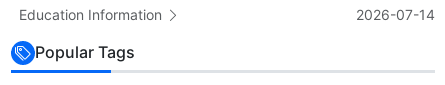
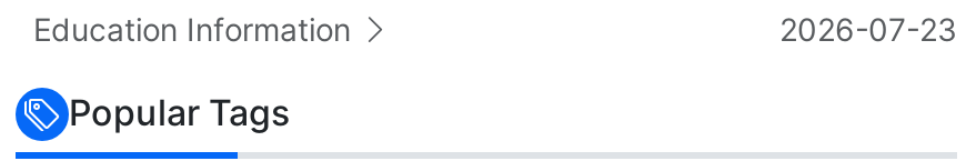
[356,6,435,23] 2026-07-14 -> [779,10,957,48] 2026-07-23

